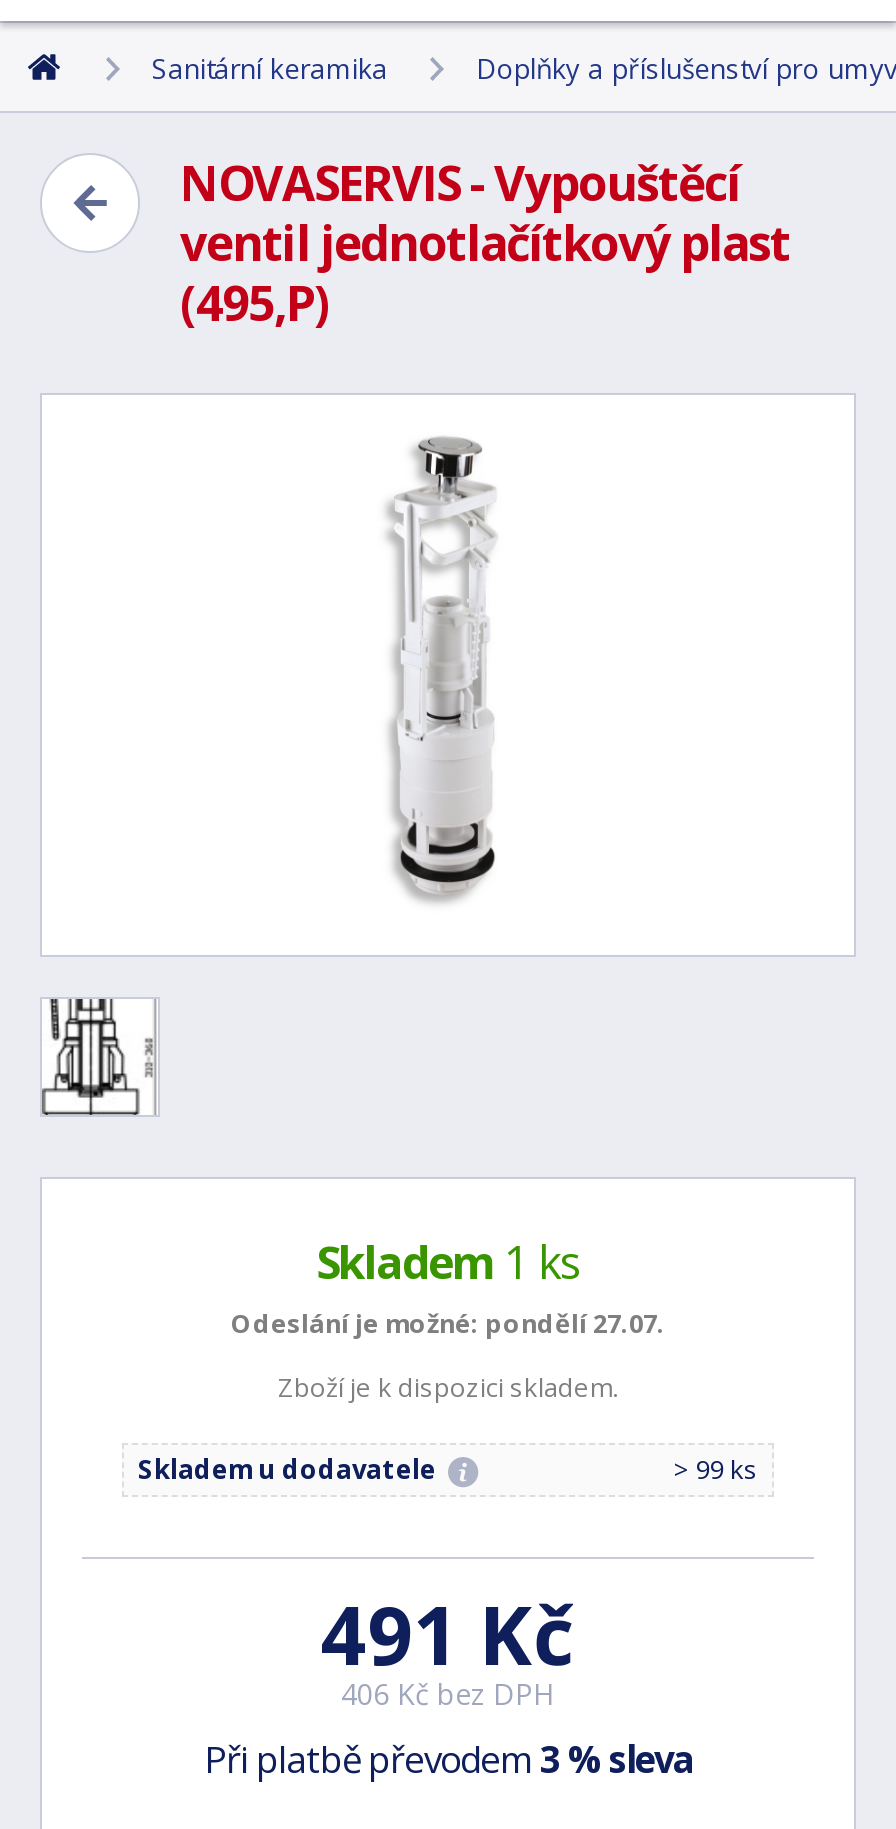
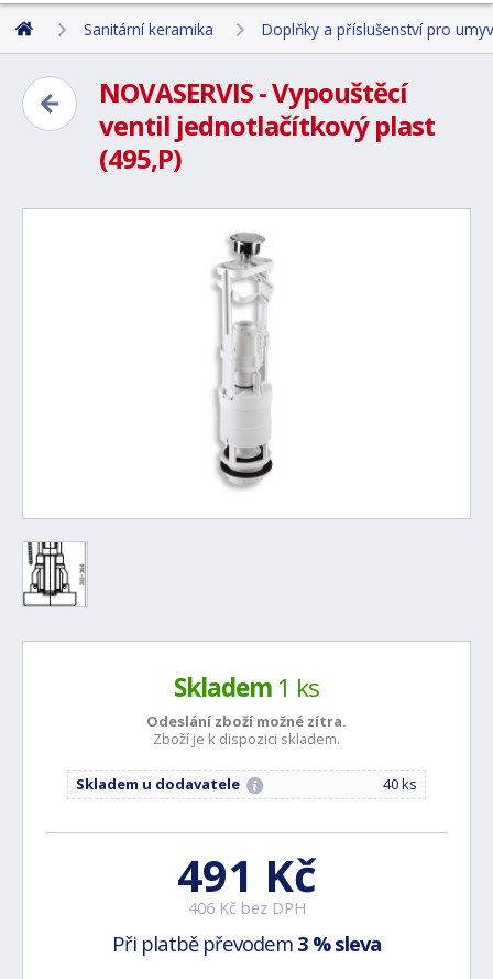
[231,1305,665,1341] Odeslání je možné: pondělí 27.07. -> [146,711,347,731] Odeslání zboží možné zítra.
[674,1451,758,1487] > 99 ks -> [383,774,417,794] 40 ks

